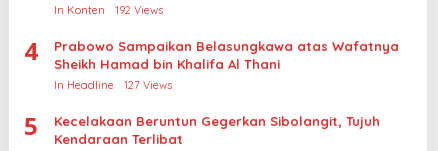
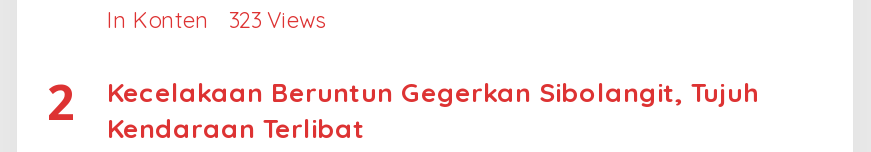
[24,3,399,142] 192 Views | 4 | Prabowo Sampaikan Belasungkawa atas Wafatnya | Sheikh Hamad bin Khalifa Al Thani | In Headline | 127 Views | 5 -> [47,7,325,135] 323 Views | 2

